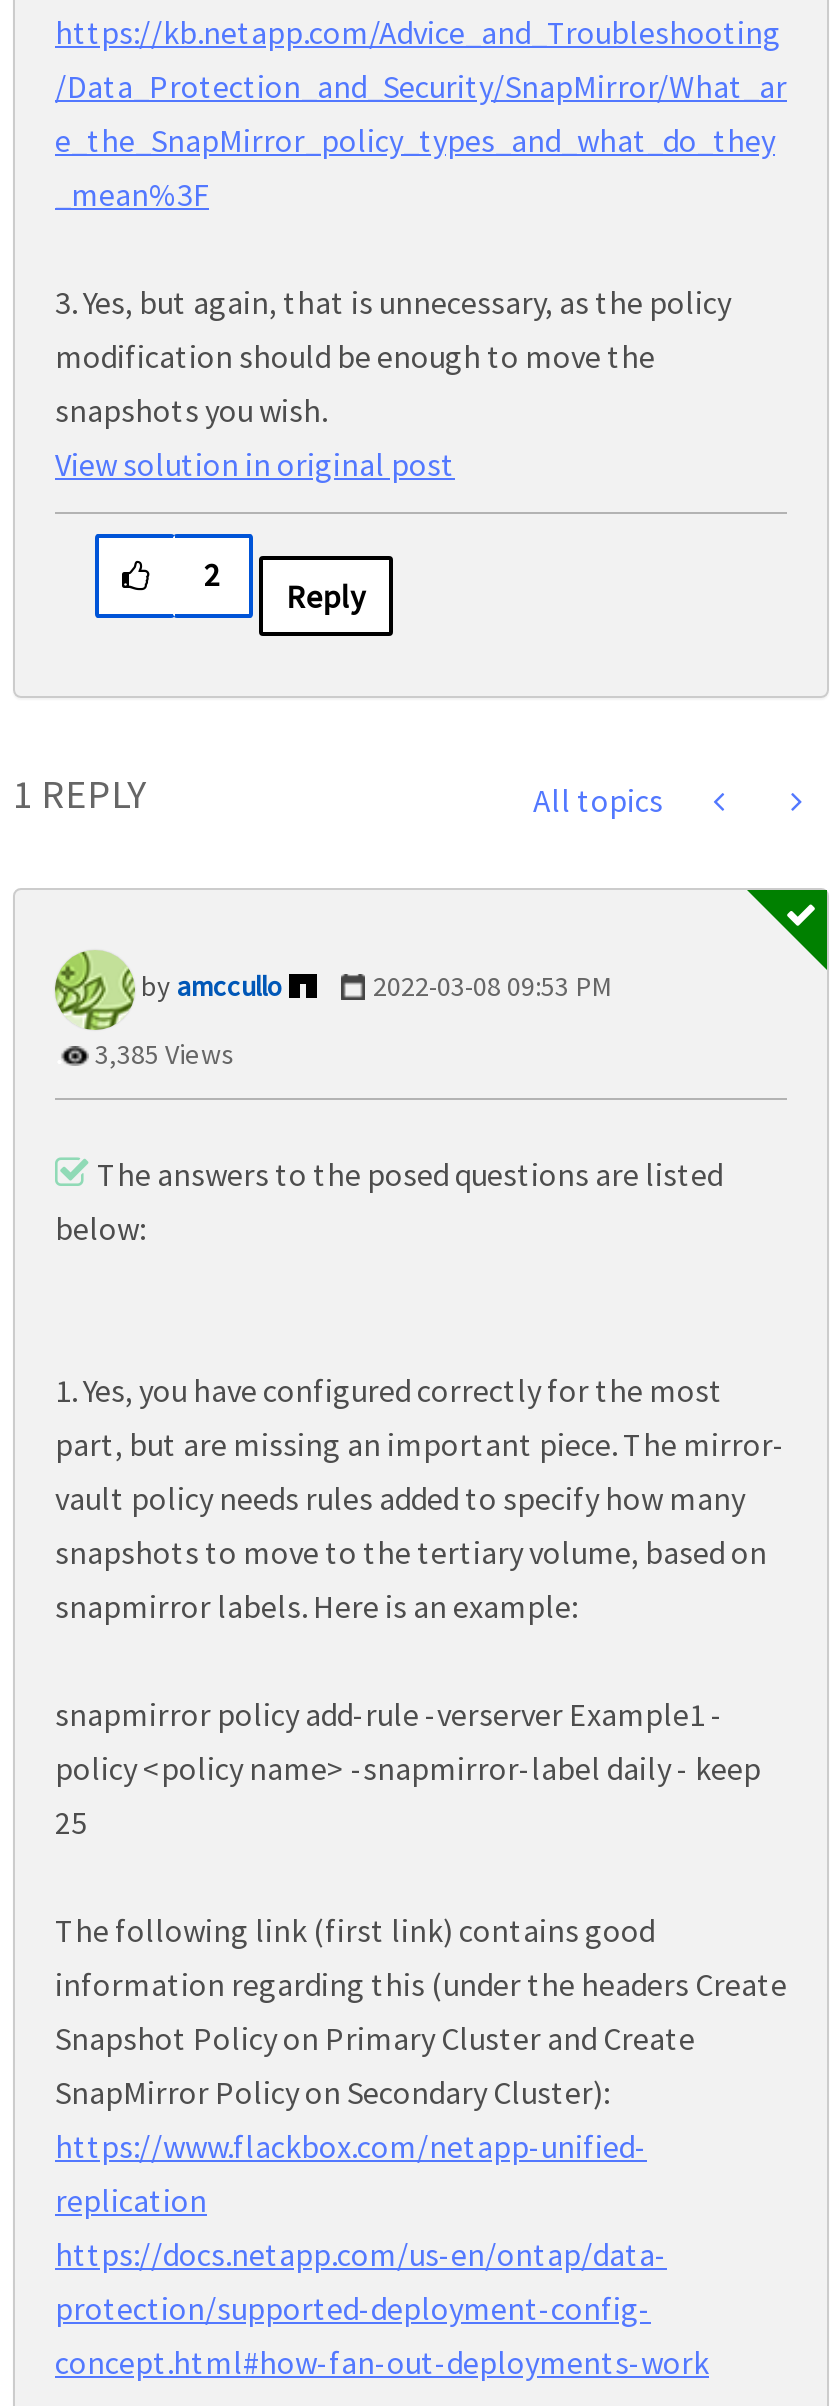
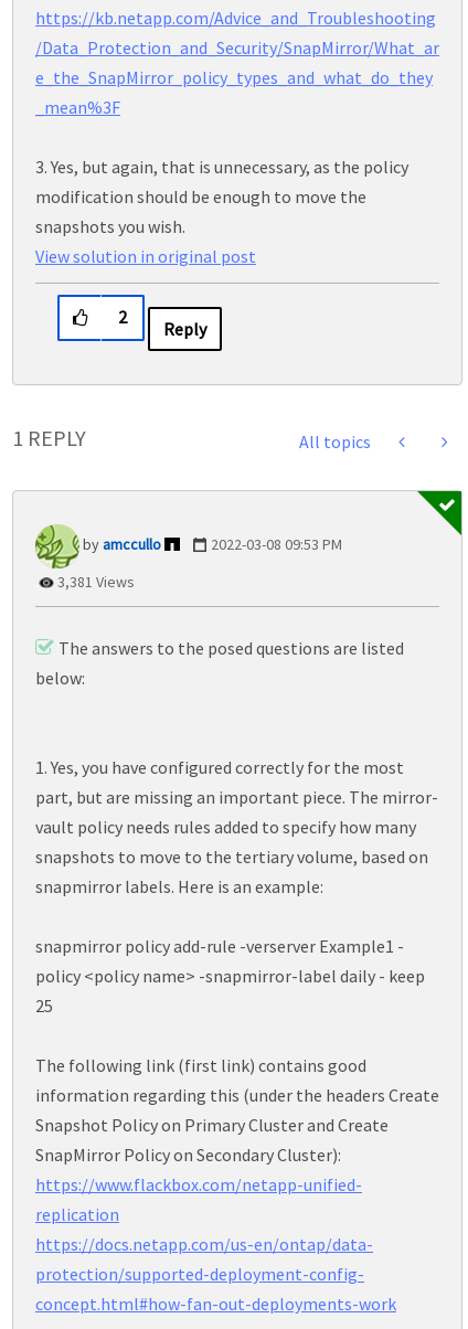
[89,1035,235,1071] 3,385 Views -> [54,571,135,591] 3,381 Views

